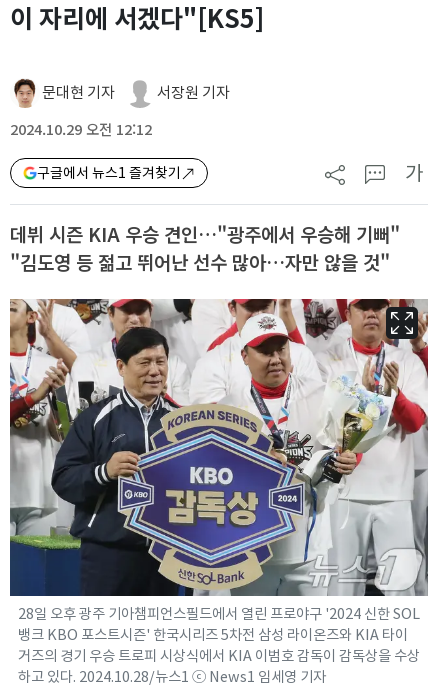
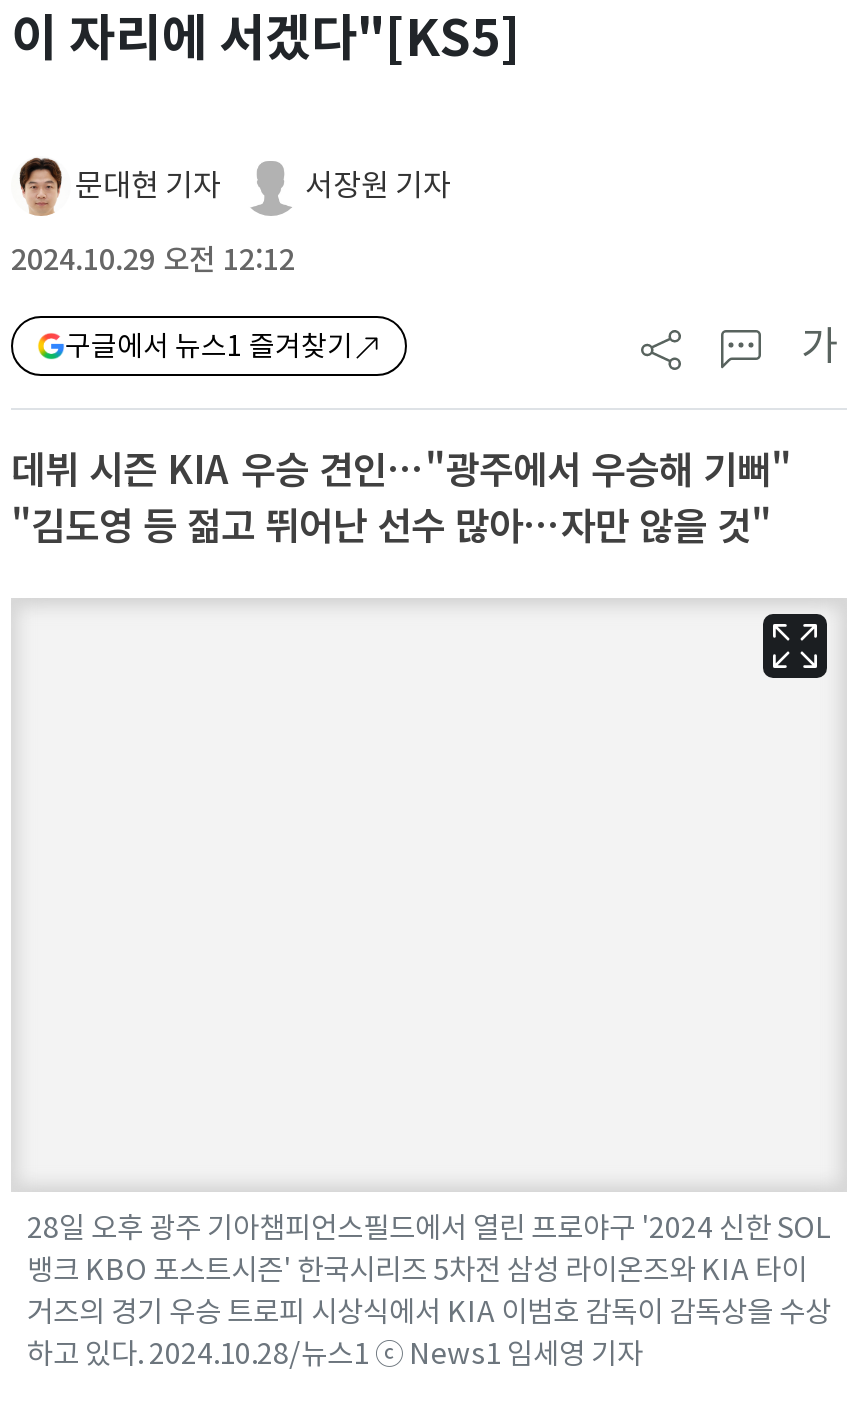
[9,298,429,597] [image] -> none

